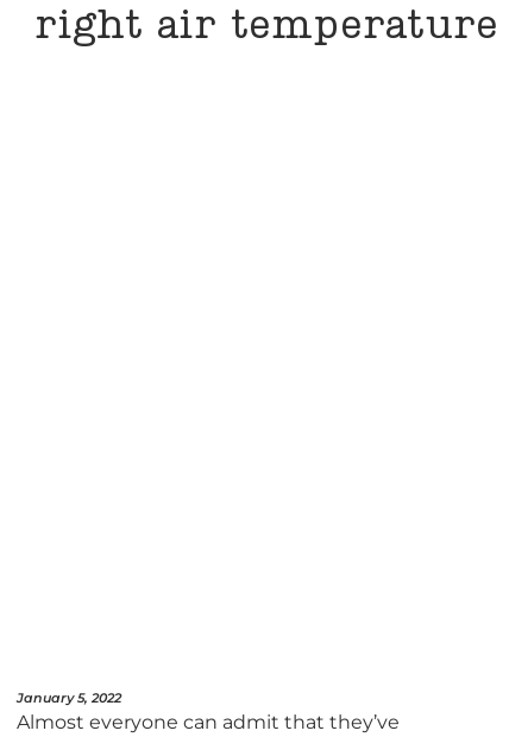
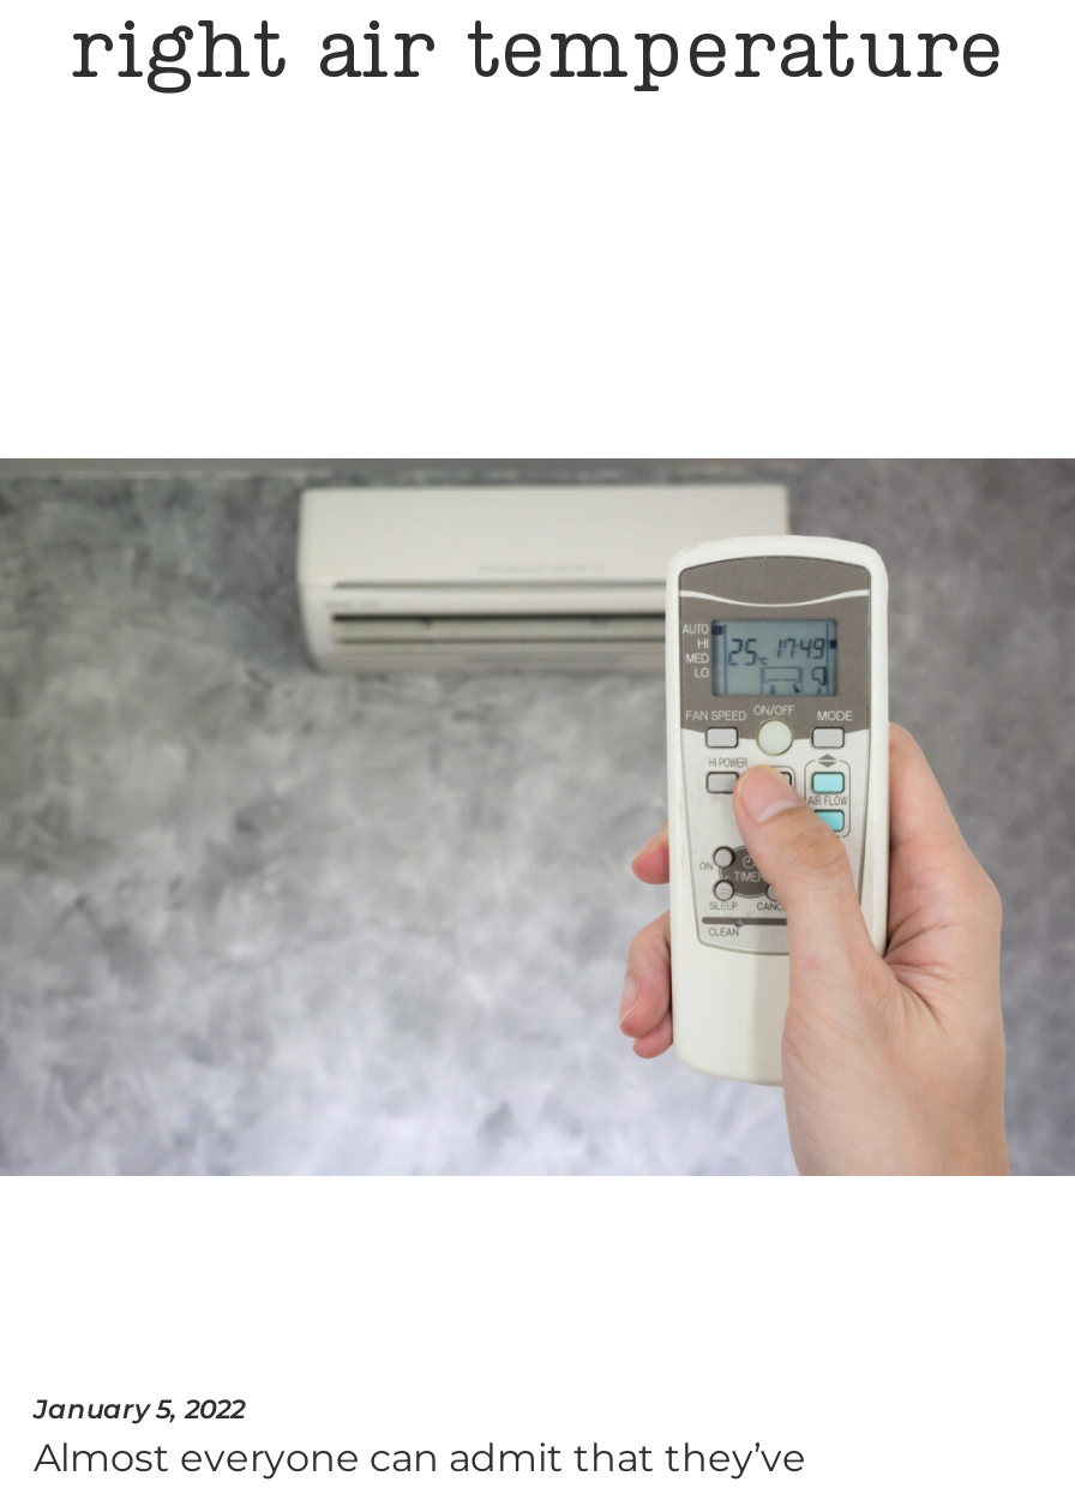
none -> [7,456,1068,1178] [image]

